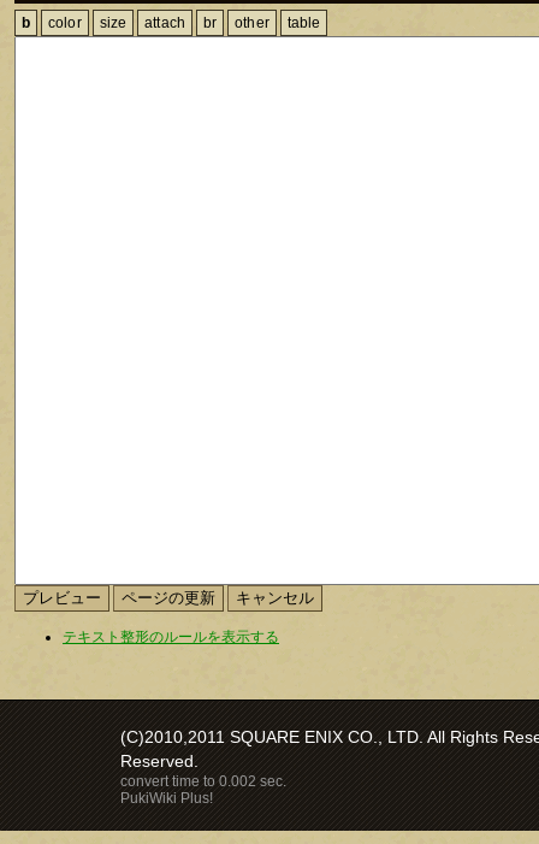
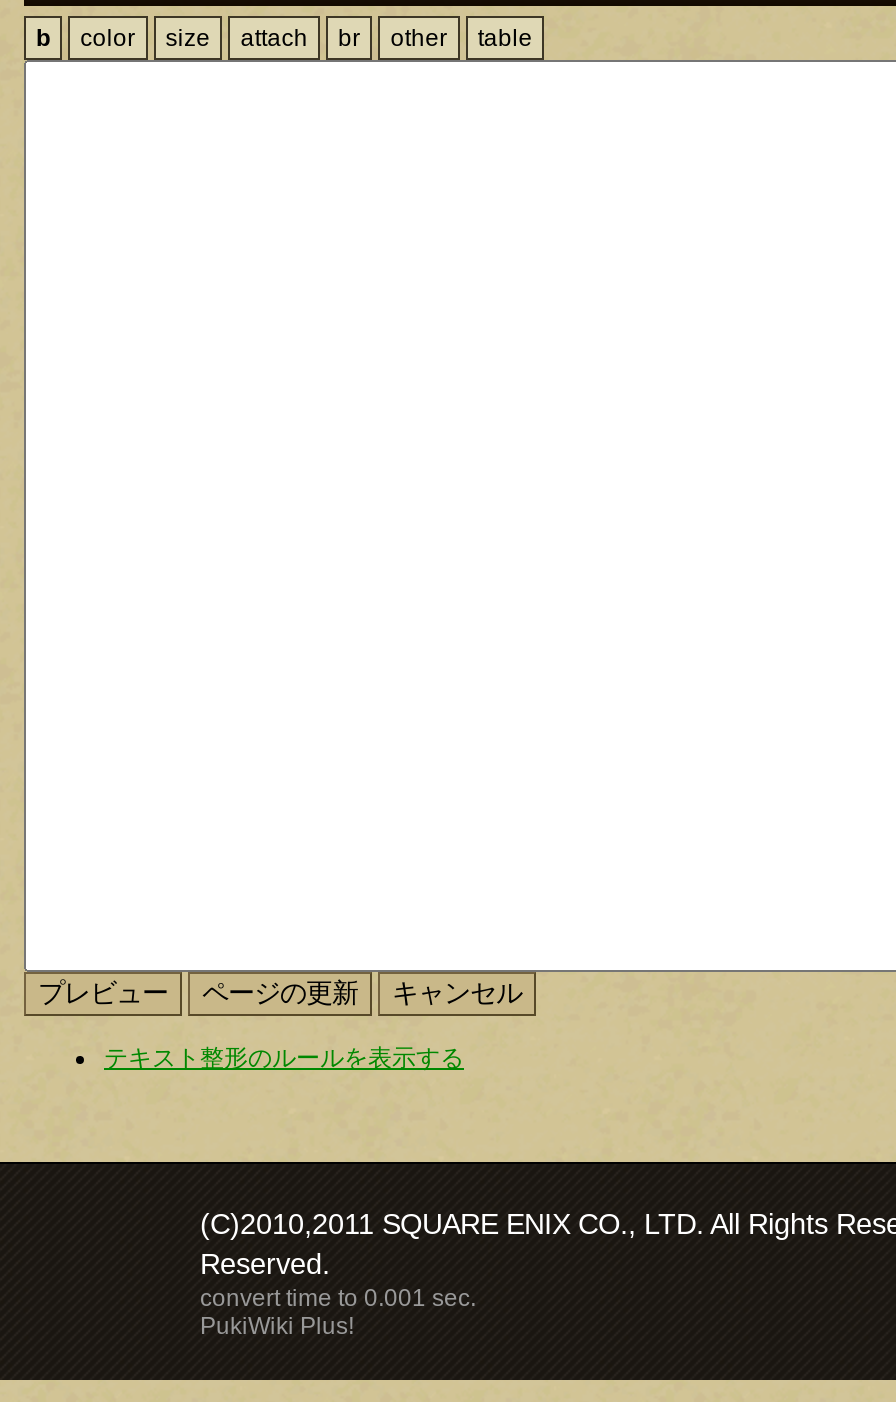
[120,773,286,790] convert time to 0.002 sec. -> [200,1284,476,1312] convert time to 0.001 sec.

